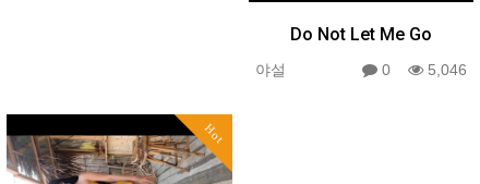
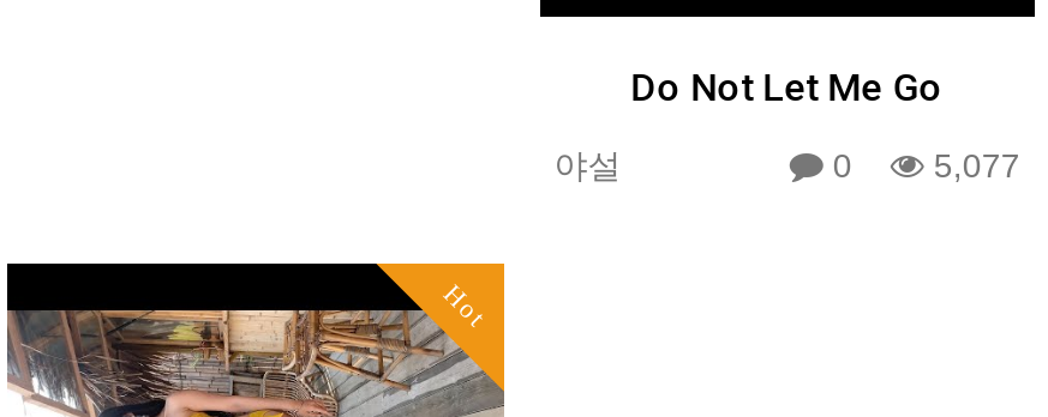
[377,61,467,78] 0 5,046 -> [823,146,1020,185] 0 5,077

